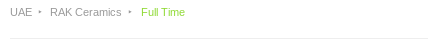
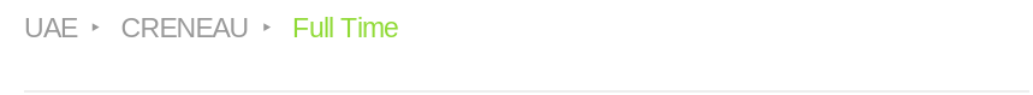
[50,5,122,17] RAK Ceramics -> [121,12,248,41] CRENEAU

